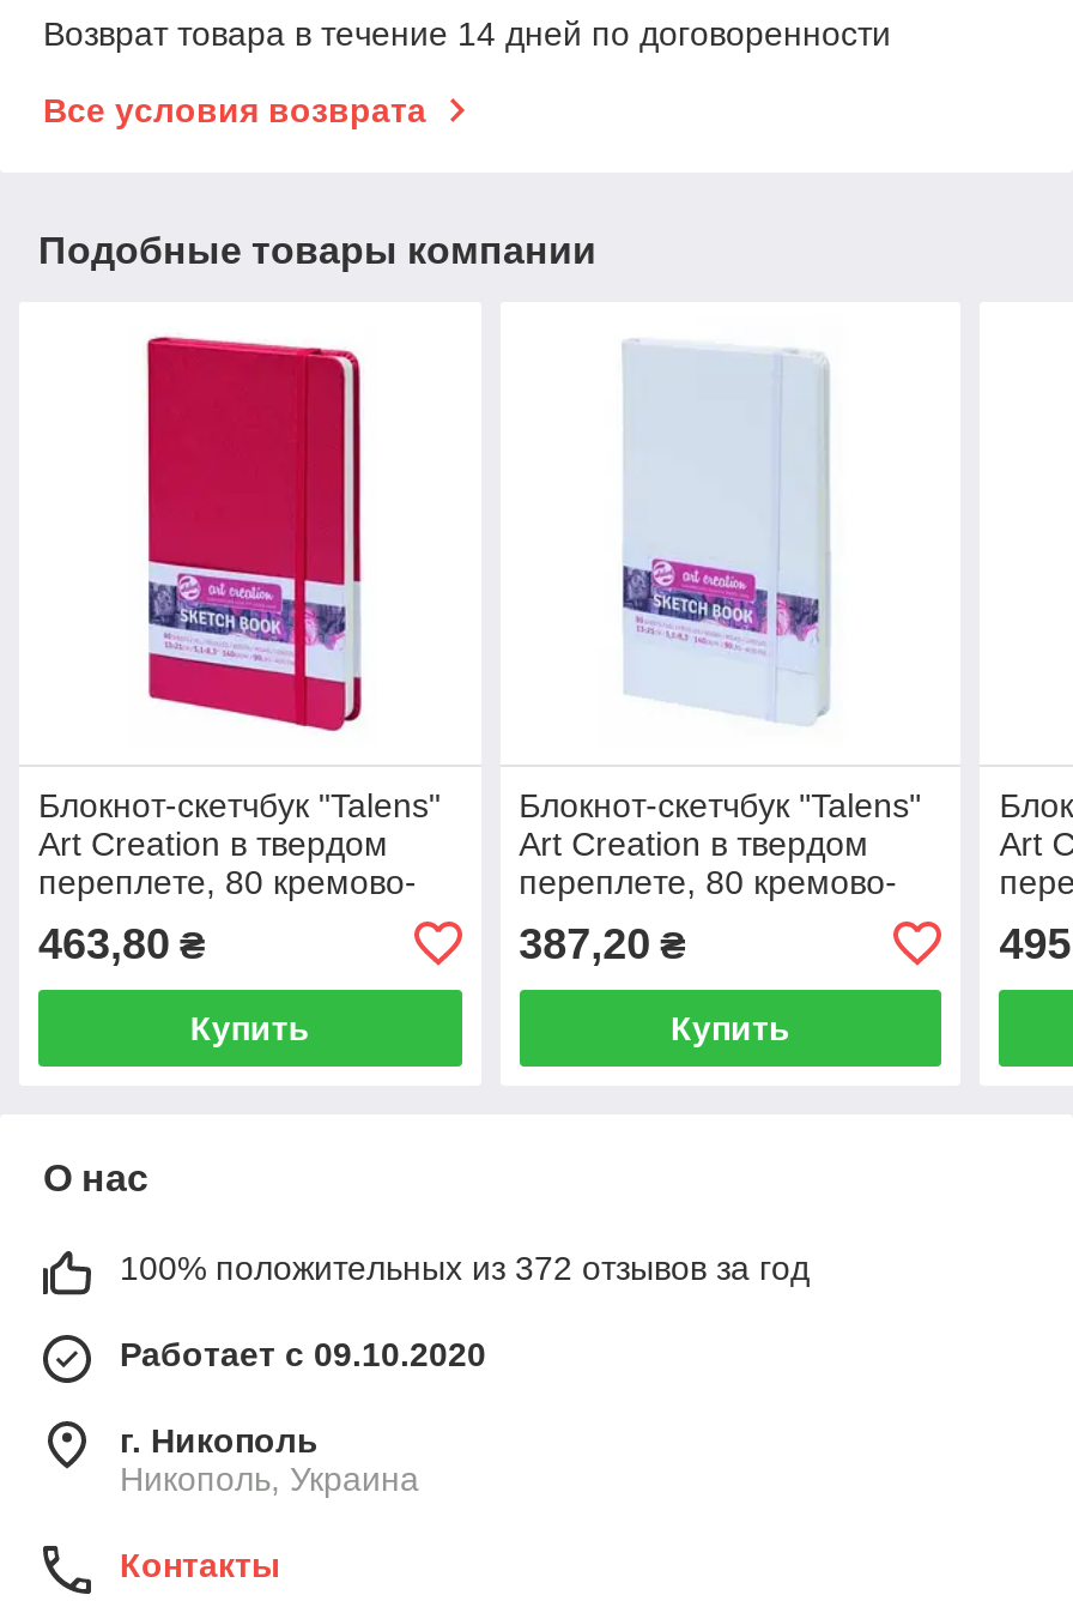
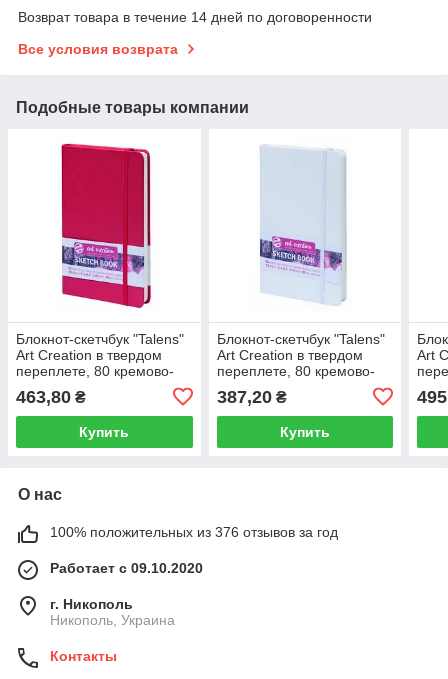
[120,1248,810,1287] 100% положительных из 372 отзывов за год -> [50,524,338,540] 100% положительных из 376 отзывов за год

